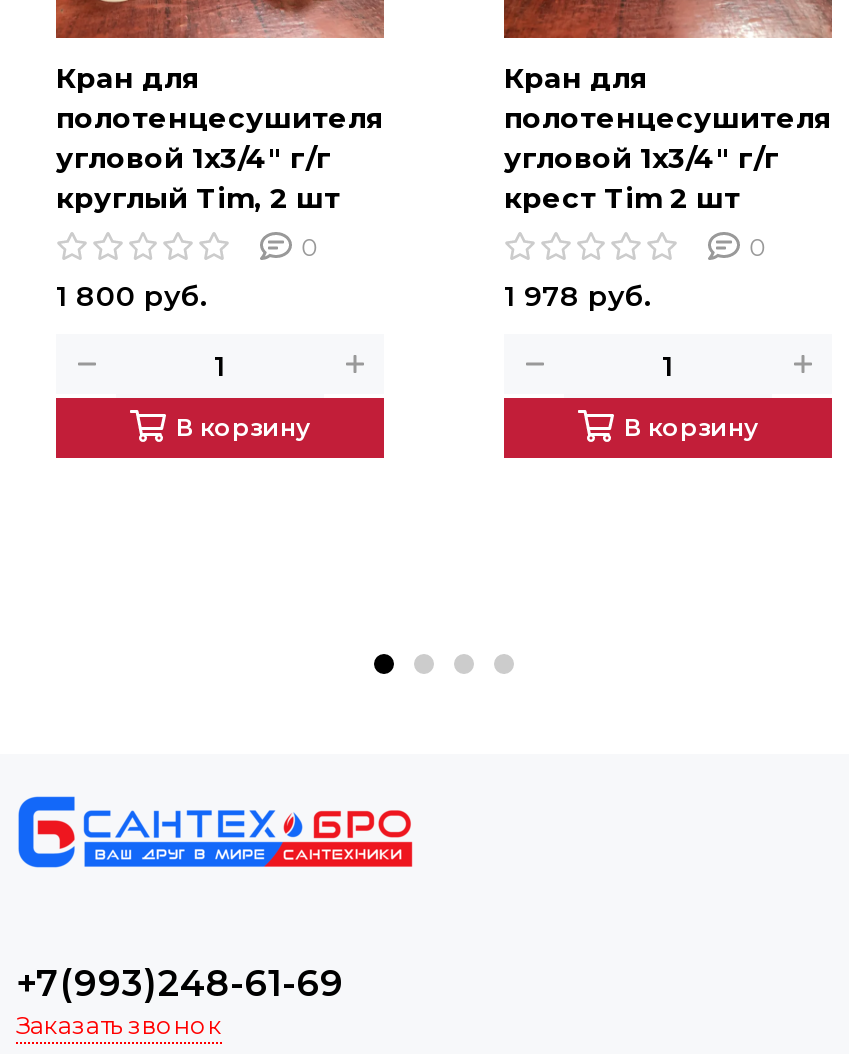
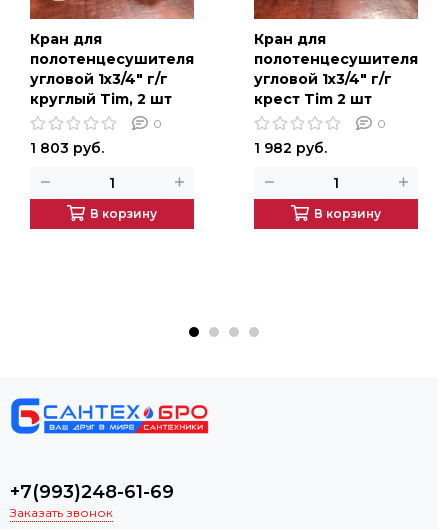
[56,278,206,314] 1 800 руб. -> [30,139,104,157] 1 803 руб.
[504,278,650,314] 1 978 руб. -> [254,139,327,157] 1 982 руб.

